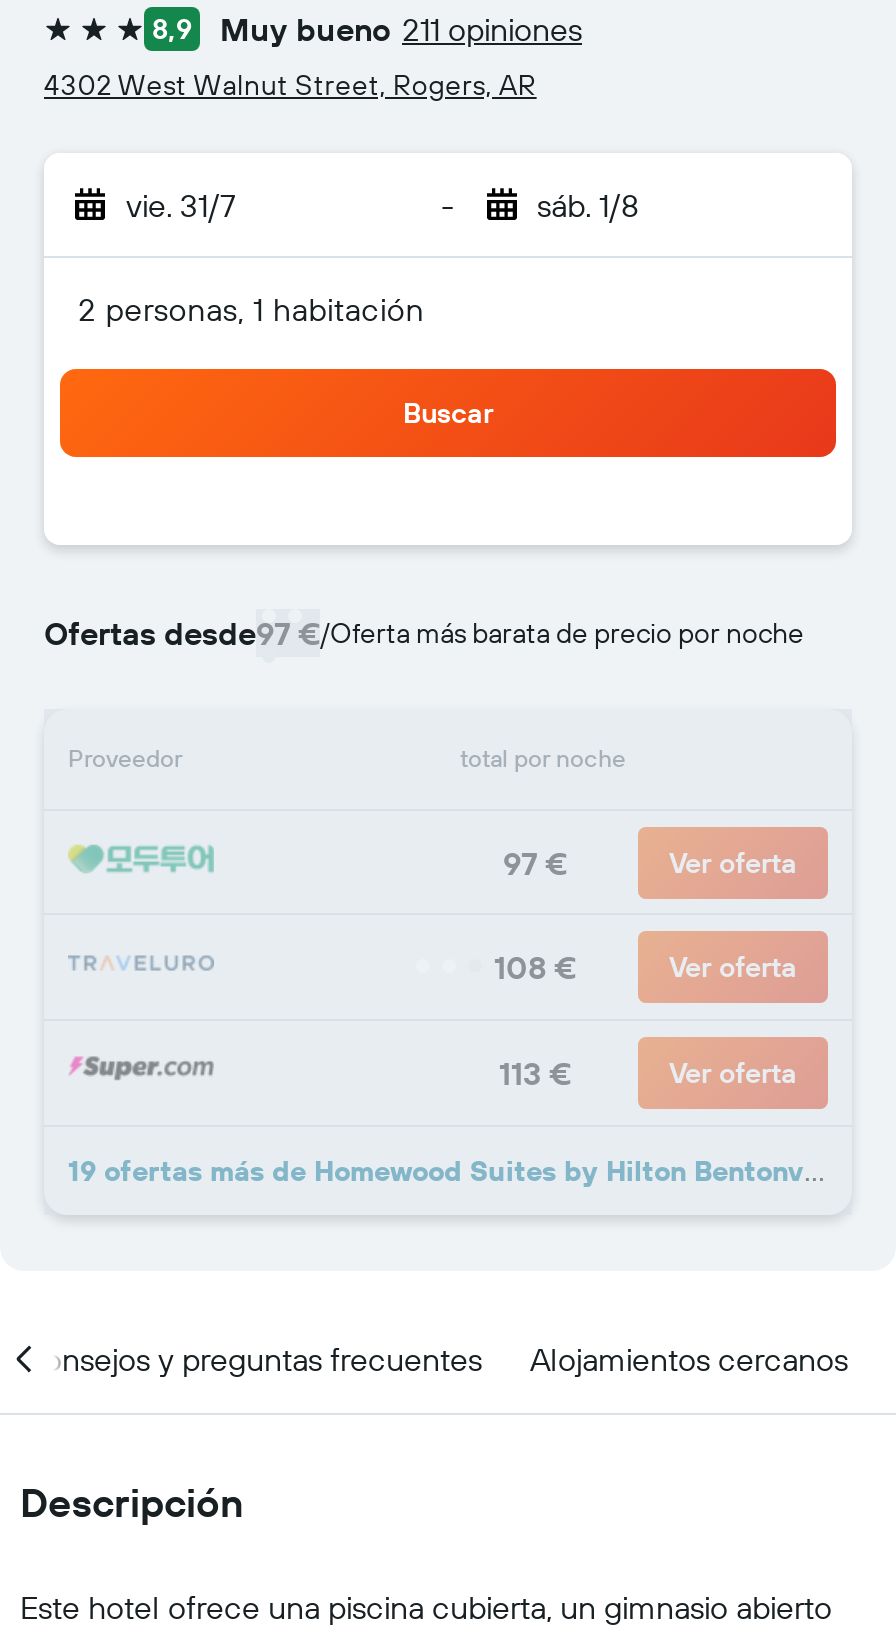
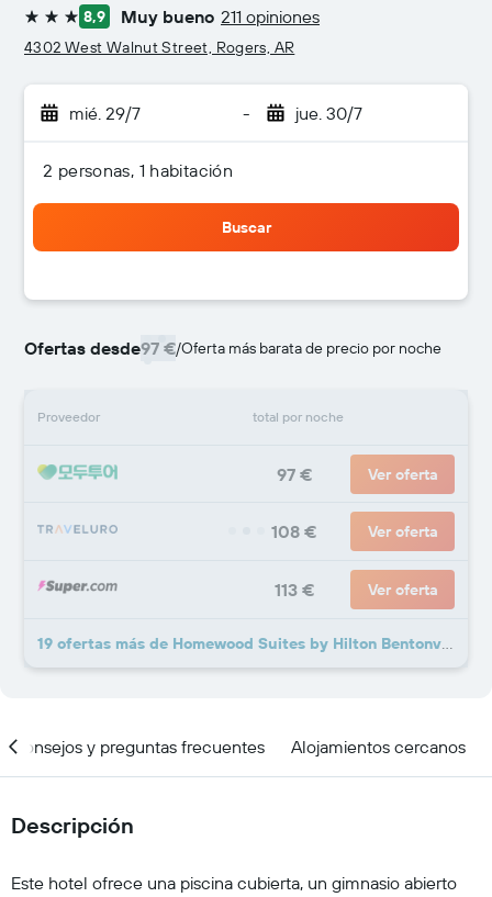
[126,185,236,225] vie. 31/7 -> [69,102,141,124] mié. 29/7
[537,185,639,225] sáb. 1/8 -> [295,102,362,124] jue. 30/7

